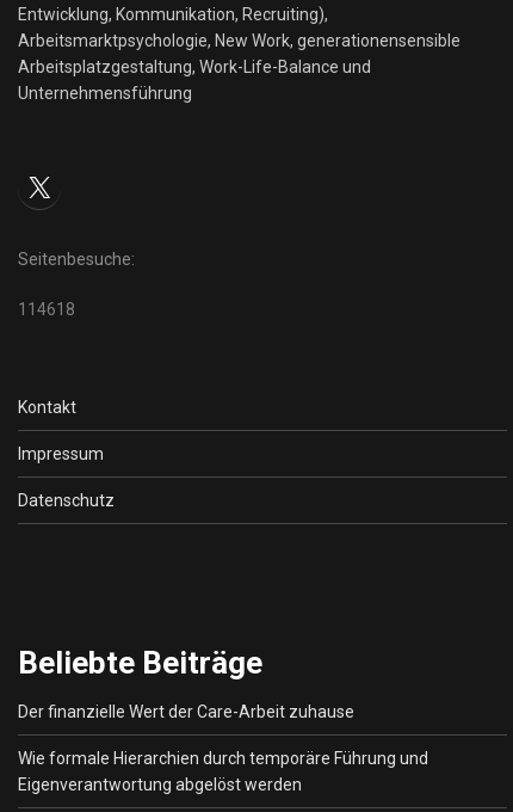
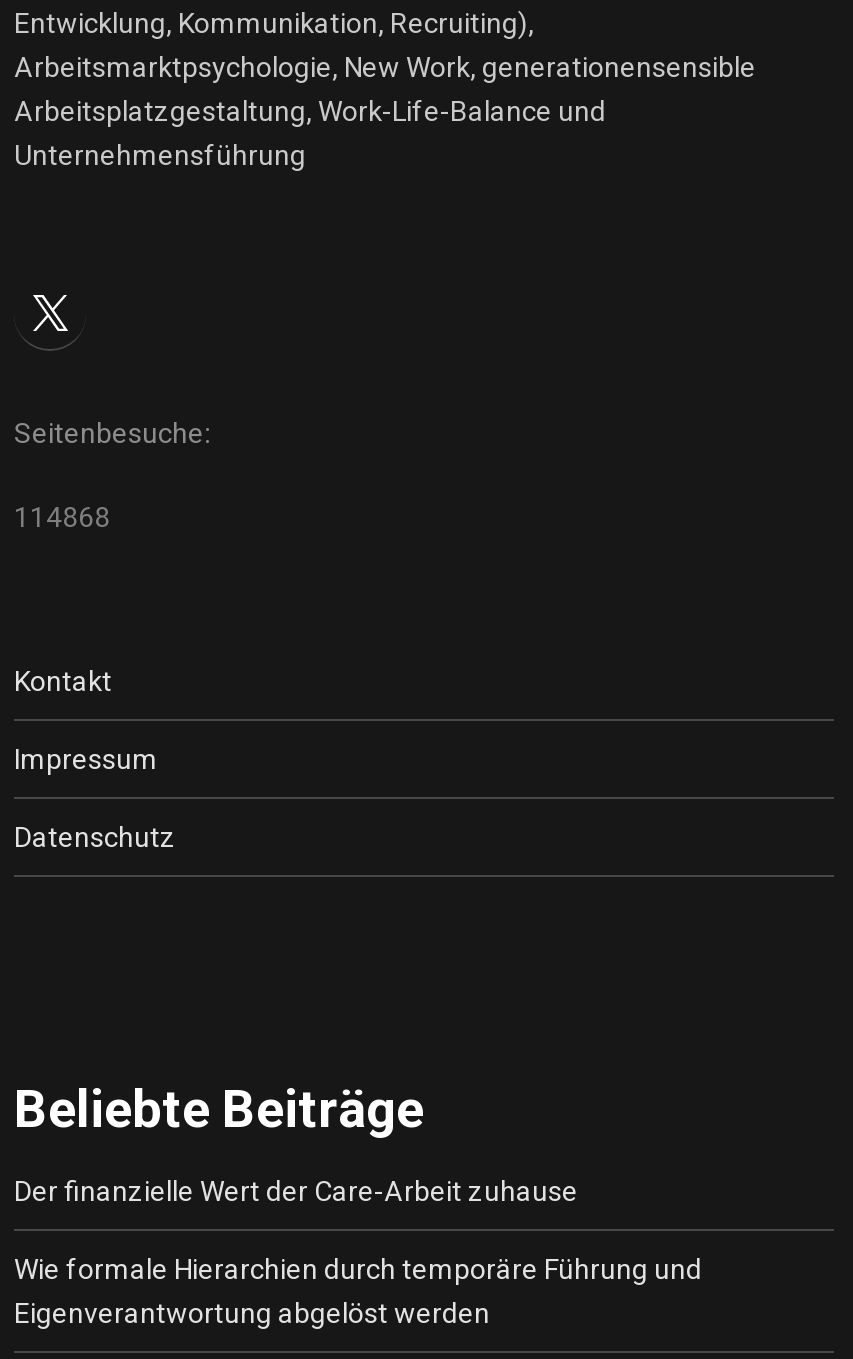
[18,300,75,319] 114618 -> [14,502,110,534] 114868

